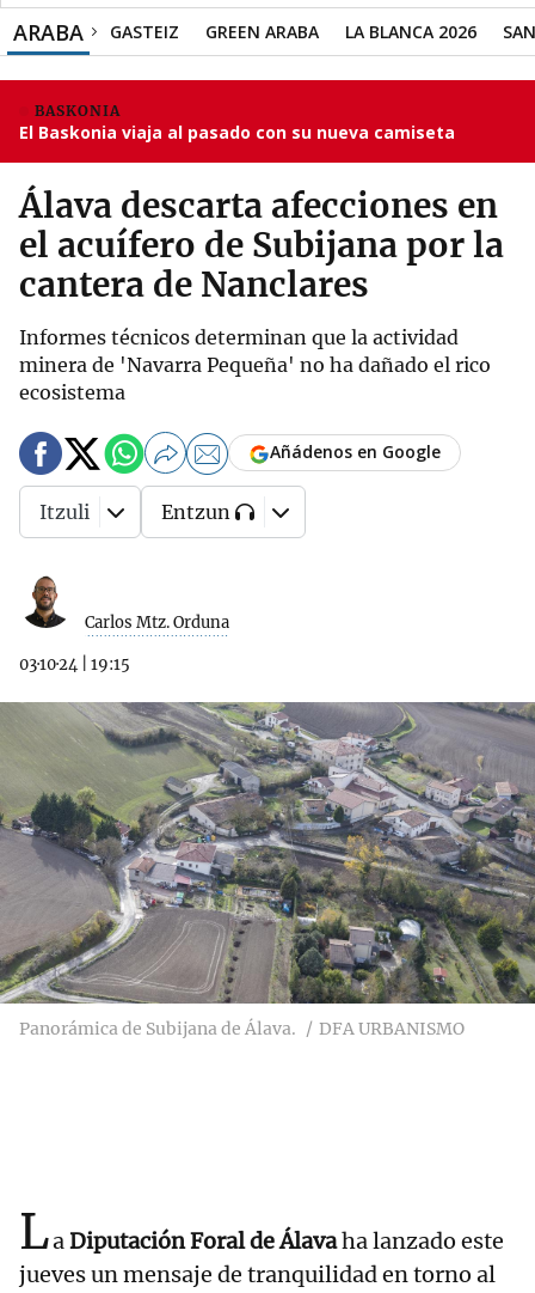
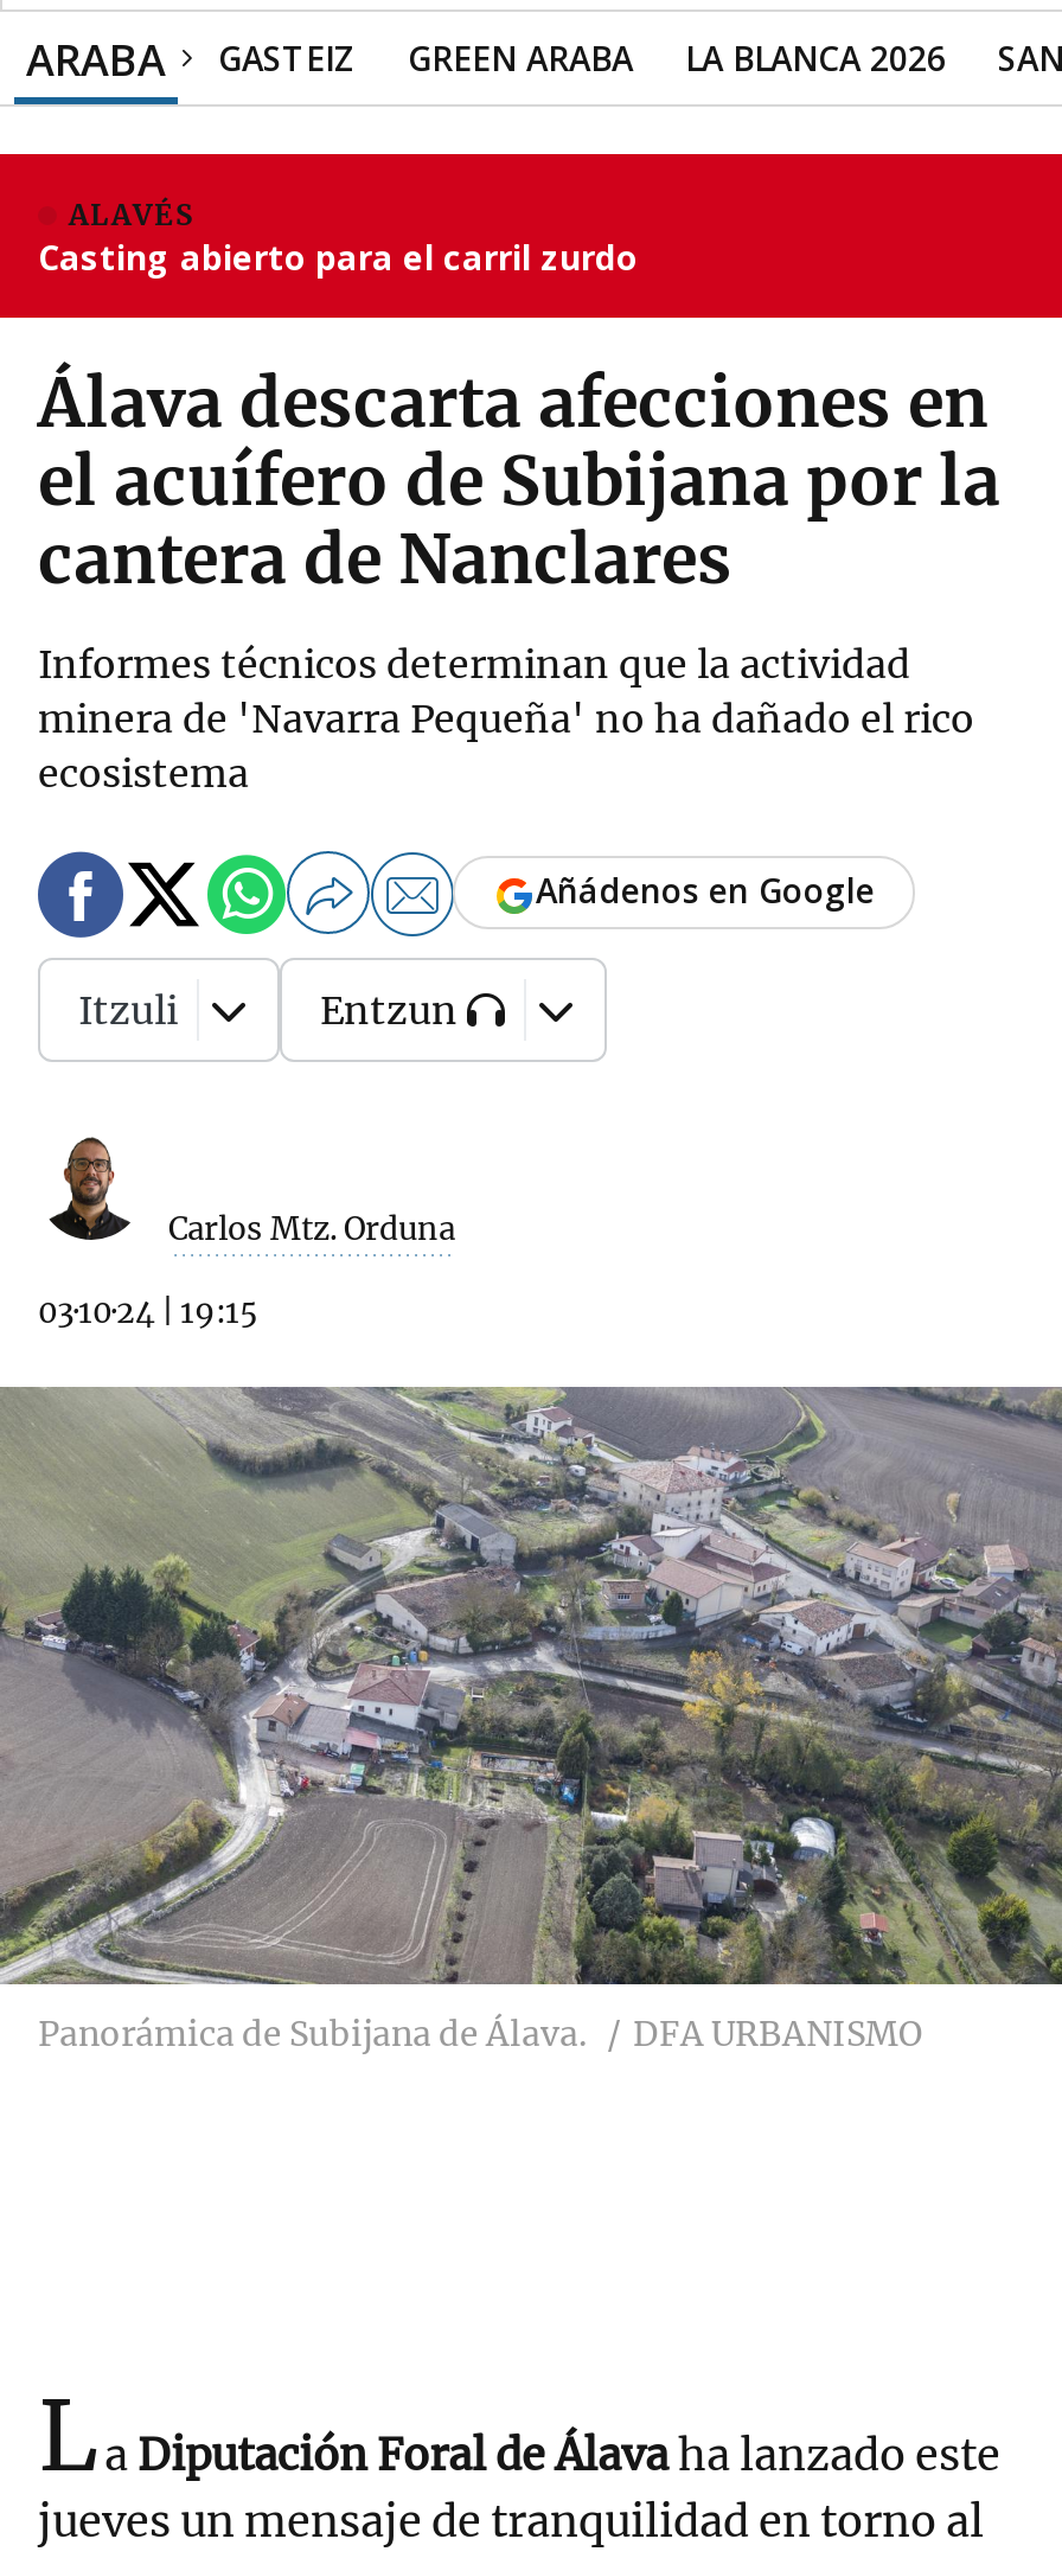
[19,102,455,144] BASKONIA | El Baskonia viaja al pasado con su nueva camiseta -> [38,197,638,280] ALAVÉS | Casting abierto para el carril zurdo

